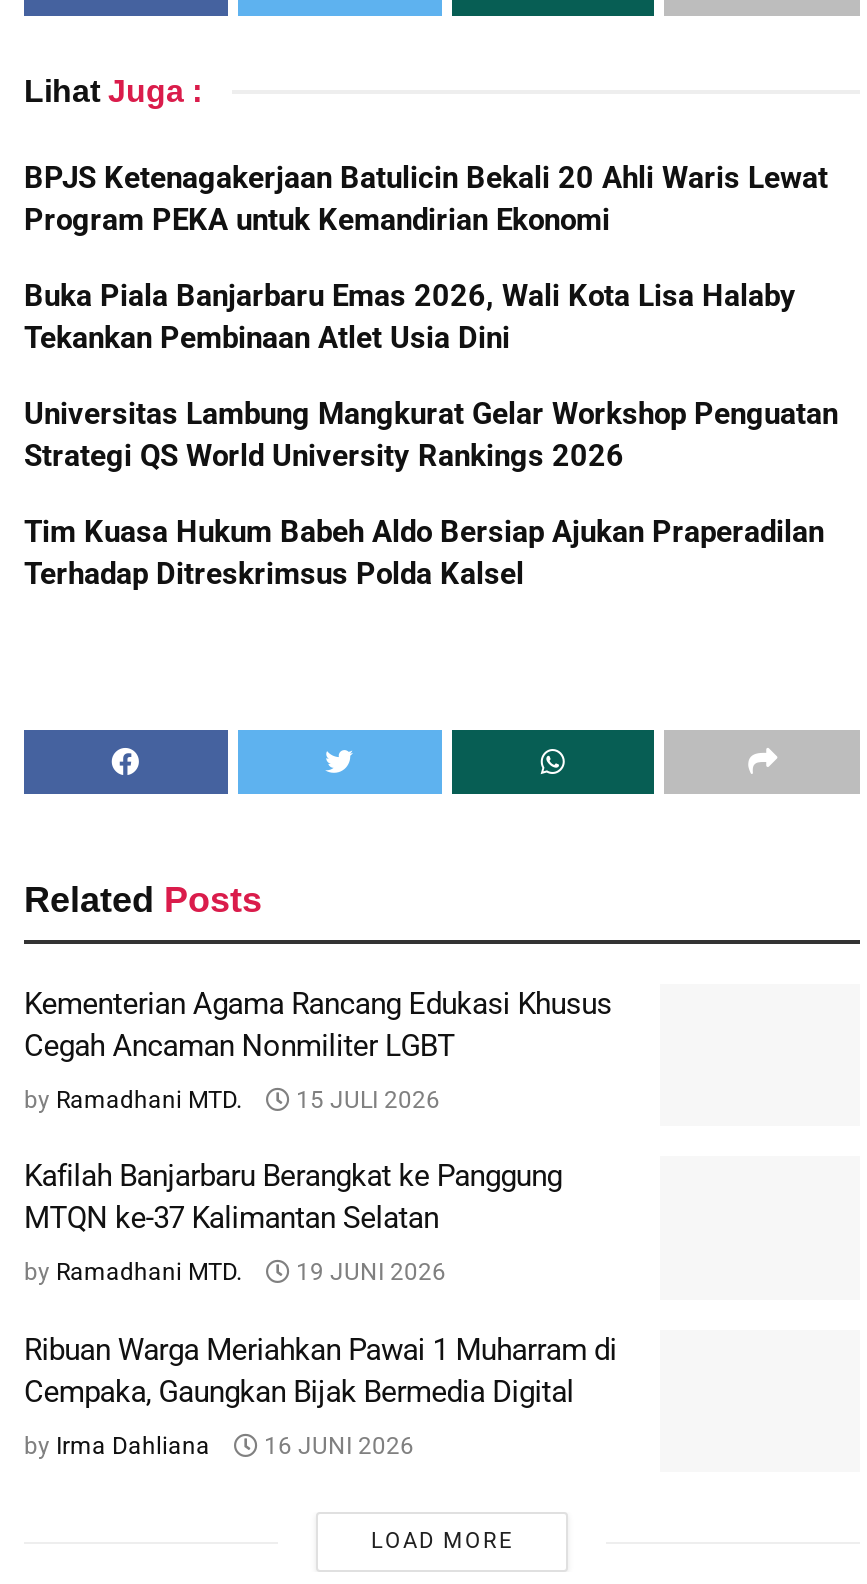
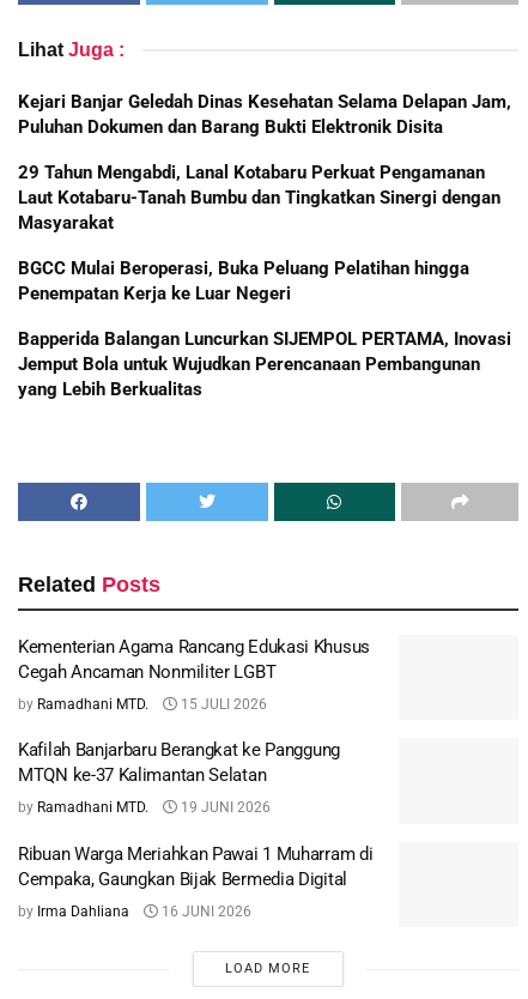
[24,160,828,238] BPJS Ketenagakerjaan Batulicin Bekali 20 Ahli Waris Lewat | Program PEKA untuk Kemandirian Ekonomi -> [18,91,511,138] Kejari Banjar Geledah Dinas Kesehatan Selama Delapan Jam, | Puluhan Dokumen dan Barang Bukti Elektronik Disita
[24,278,796,356] Buka Piala Banjarbaru Emas 2026, Wali Kota Lisa Halaby | Tekankan Pembinaan Atlet Usia Dini -> [18,162,500,233] 29 Tahun Mengabdi, Lanal Kotabaru Perkuat Pengamanan | Laut Kotabaru-Tanah Bumbu dan Tingkatkan Sinergi dengan | Masyarakat
[24,396,838,474] Universitas Lambung Mangkurat Gelar Workshop Penguatan | Strategi QS World University Rankings 2026 -> [18,257,469,304] BGCC Mulai Beroperasi, Buka Peluang Pelatihan hingga | Penempatan Kerja ke Luar Negeri
[24,514,824,592] Tim Kuasa Hukum Babeh Aldo Bersiap Ajukan Praperadilan | Terhadap Ditreskrimsus Polda Kalsel -> [18,328,511,400] Bapperida Balangan Luncurkan SIJEMPOL PERTAMA, Inovasi | Jemput Bola untuk Wujudkan Perencanaan Pembangunan | yang Lebih Berkualitas

